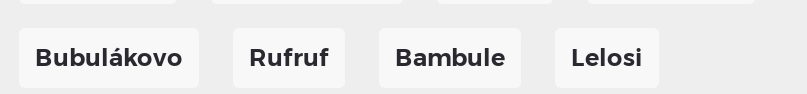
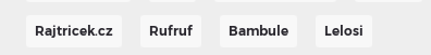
[35,42,183,72] Bubulákovo -> [35,23,113,39] Rajtricek.cz

